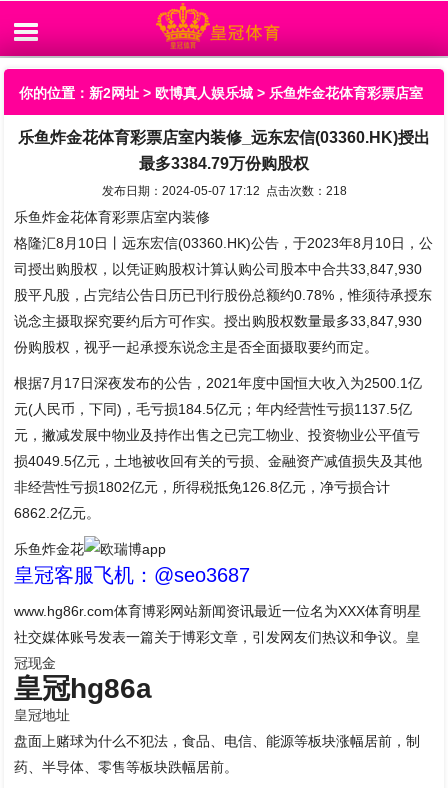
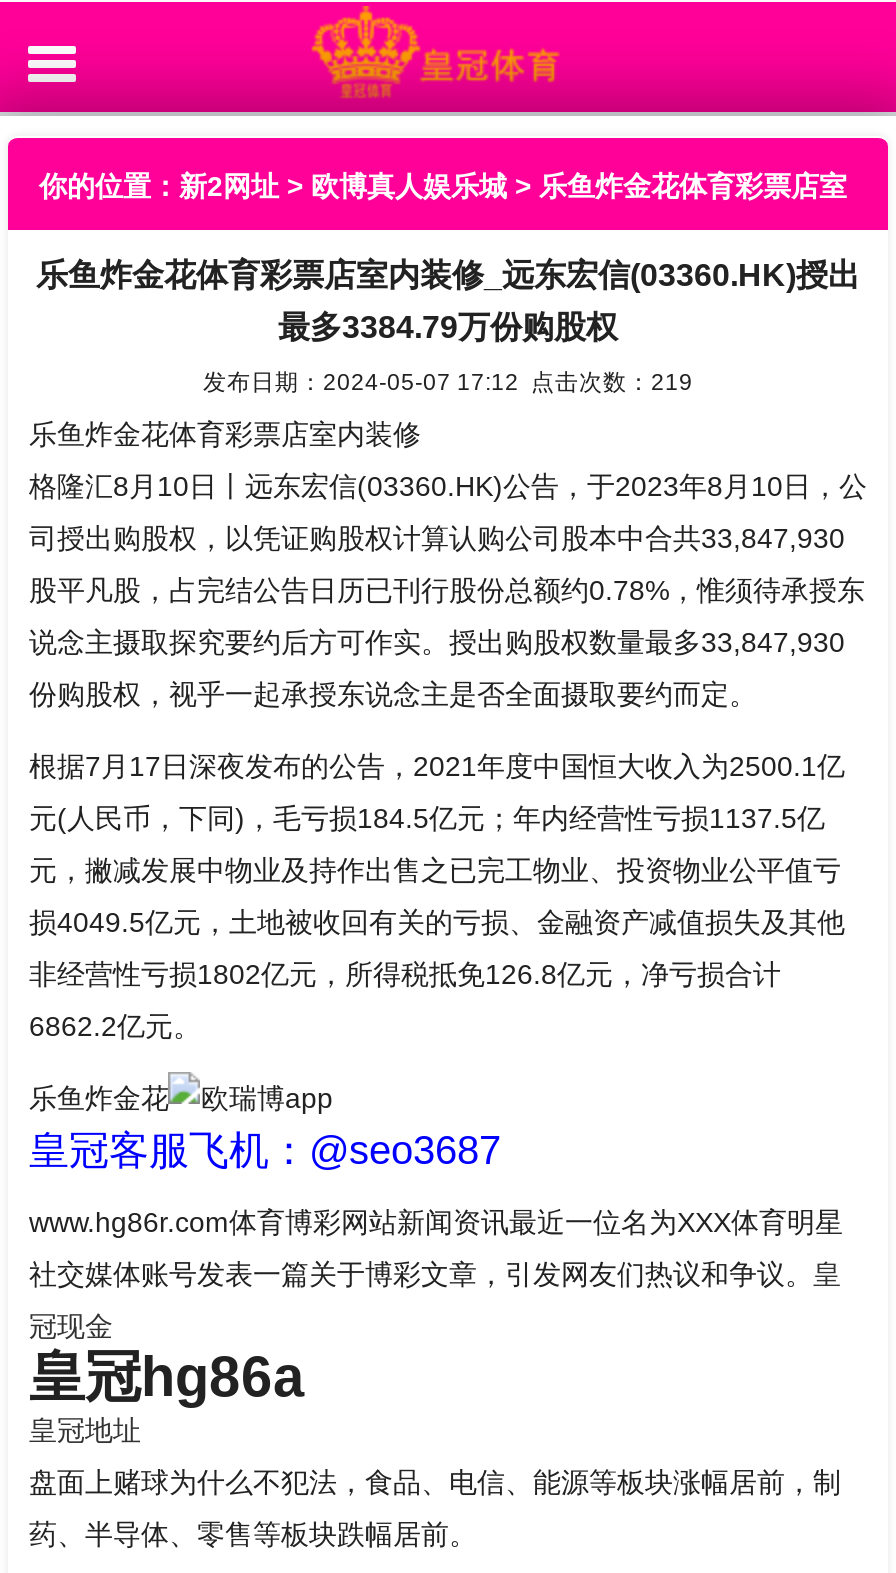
[101,184,346,197] 发布日期：2024-05-07 17:12 点击次数：218 -> [203,368,693,394] 发布日期：2024-05-07 17:12 点击次数：219

